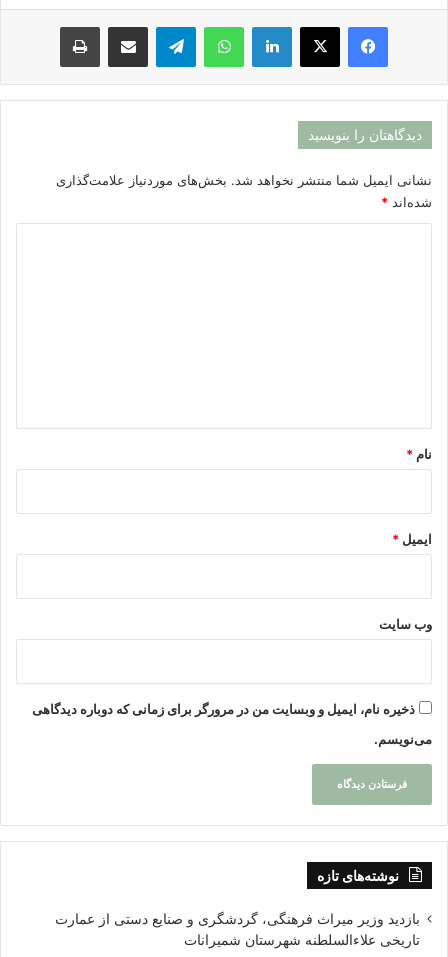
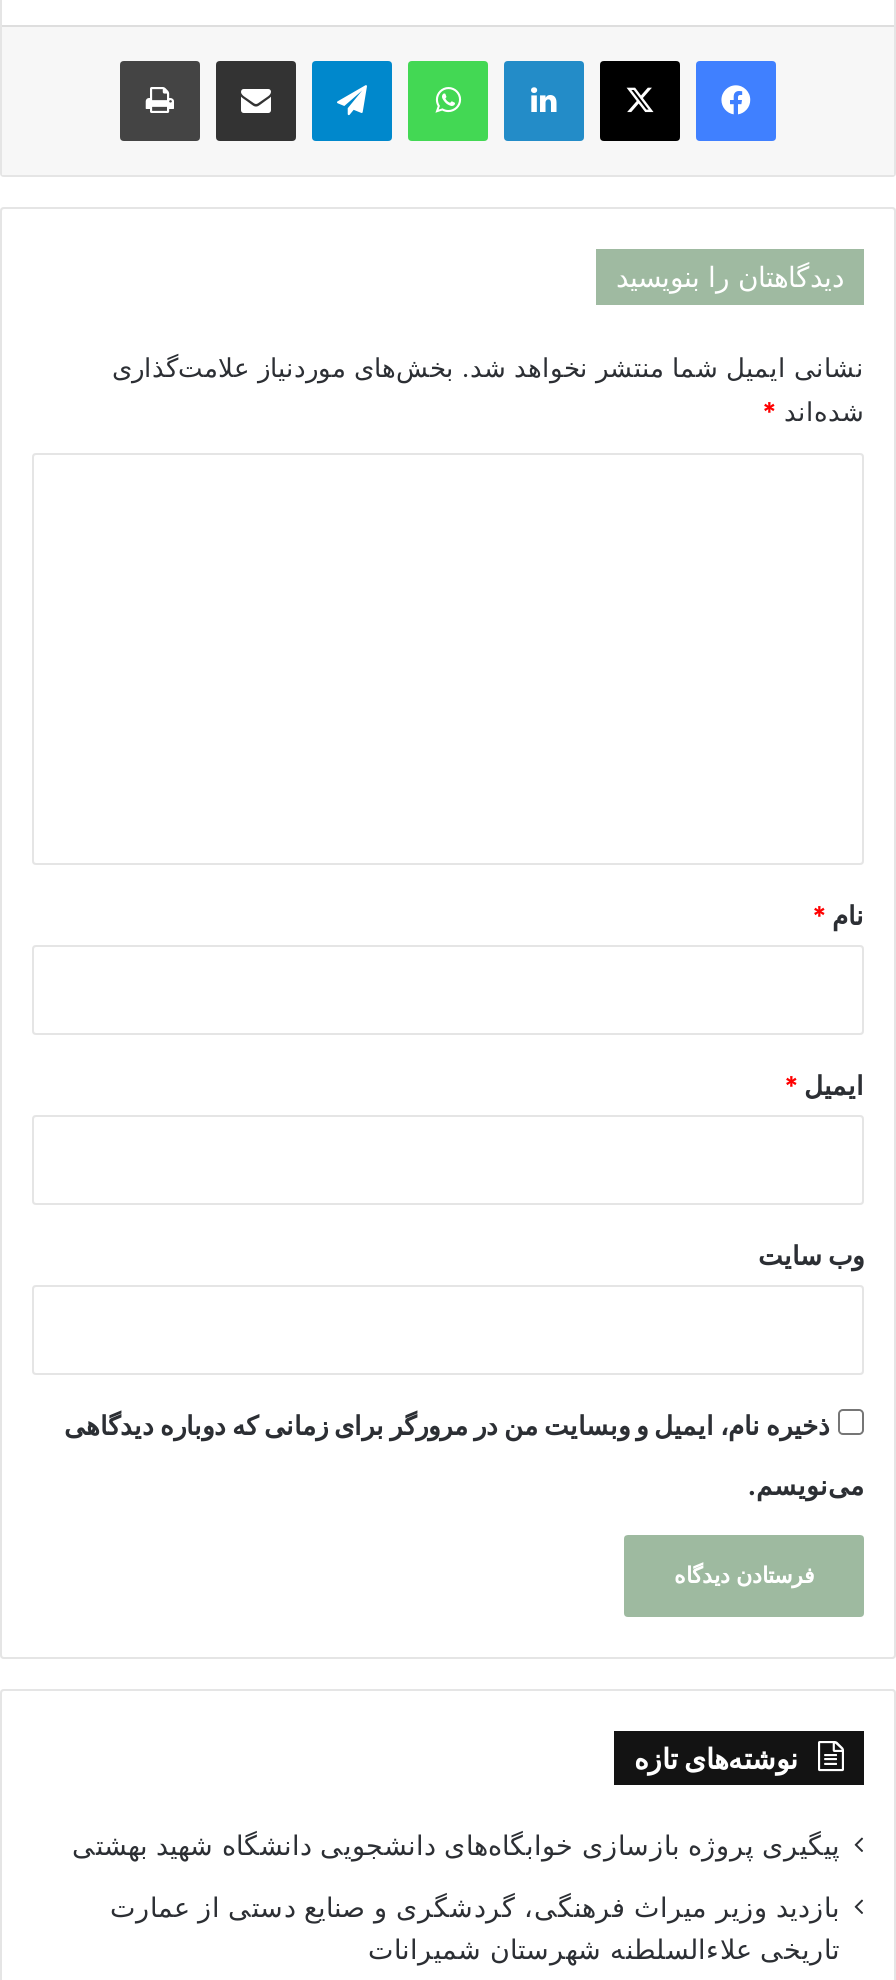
none -> [72,1830,840,1862] پیگیری پروژه بازسازی خوابگاه‌های دانشجویی دانشگاه شهید بهشتی

